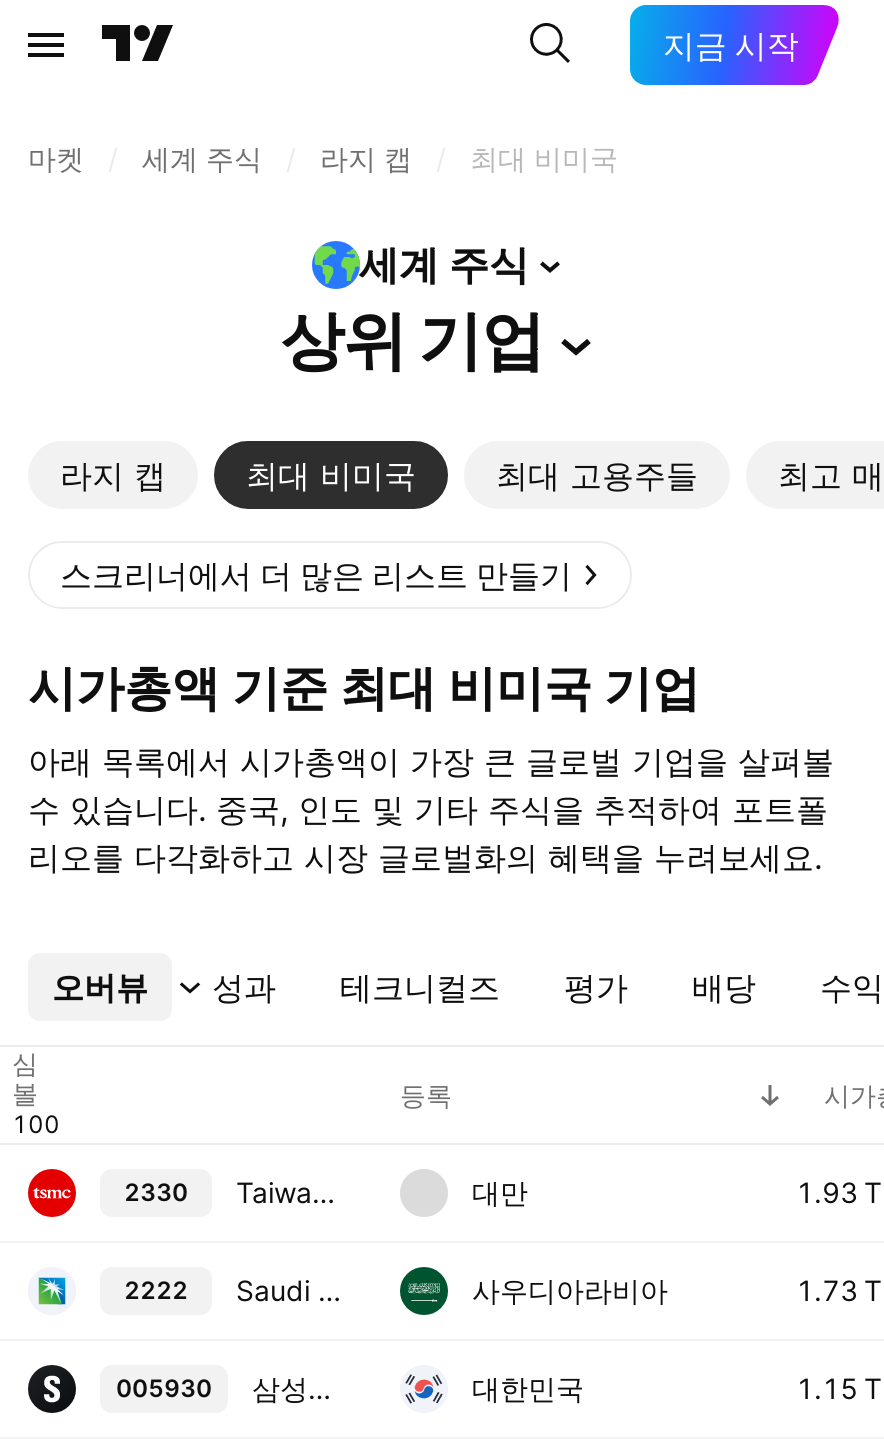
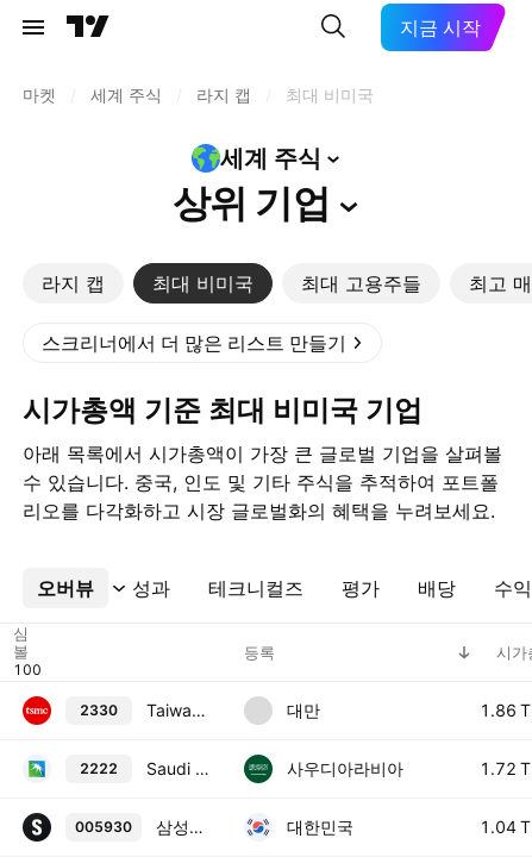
[796,1175,882,1209] 1.93 T -> [480,700,531,720] 1.86 T
[796,1273,882,1307] 1.73 T -> [480,758,531,778] 1.72 T
[796,1371,882,1405] 1.15 T -> [480,817,531,837] 1.04 T

